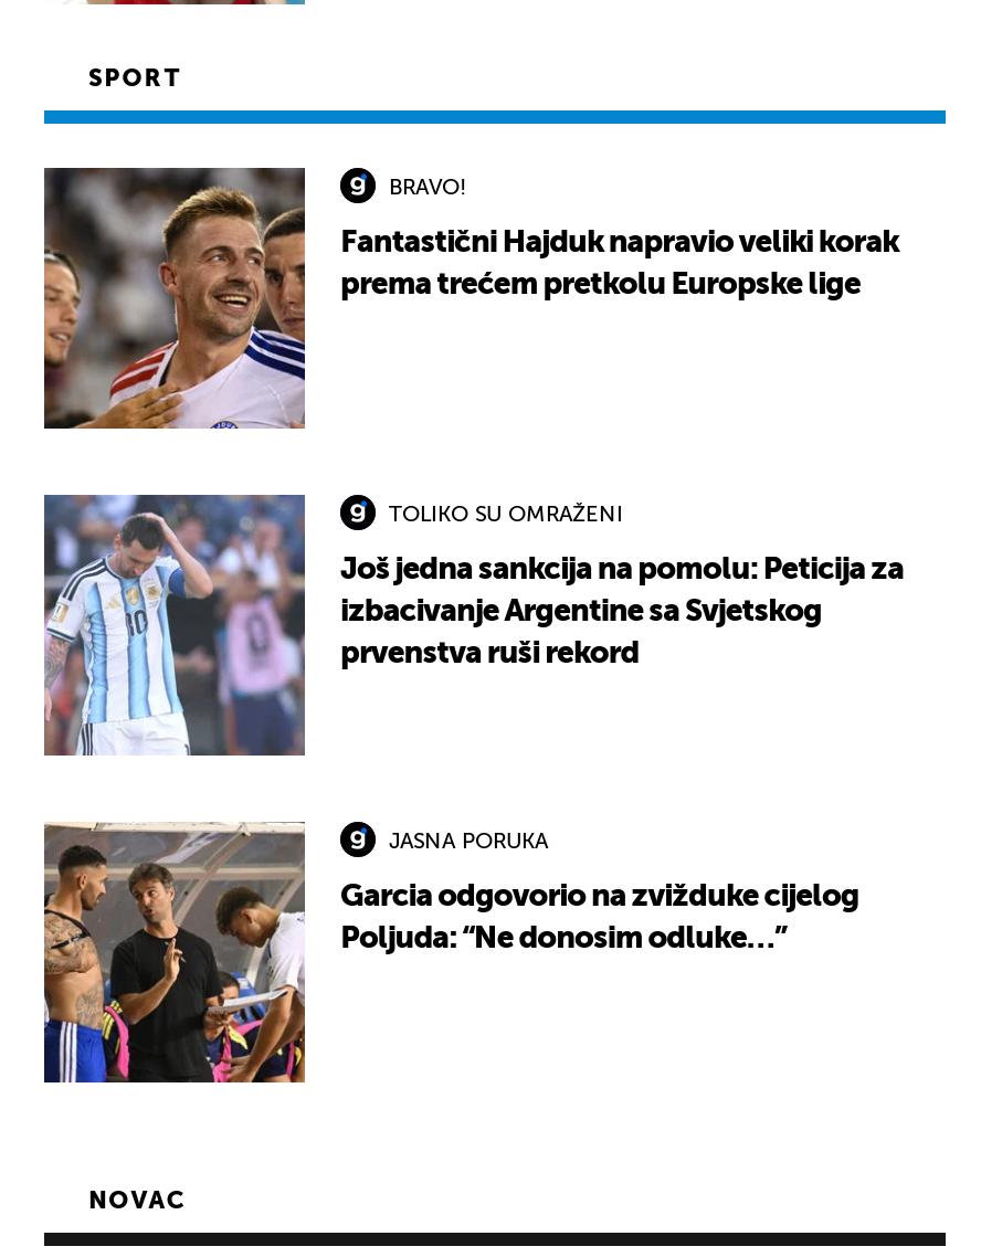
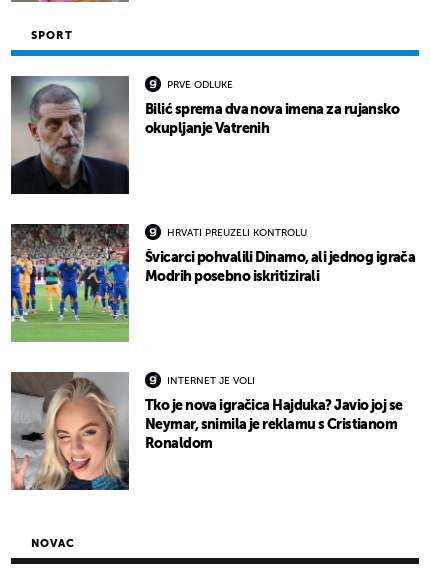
[44,166,898,431] [image] | Fantastični Hajduk napravio veliki korak | prema trećem pretkolu Europske lige -> [10,75,399,195] [image] | Bilić sprema dva nova imena za rujansko | okupljanje Vatrenih
[389,177,466,199] BRAVO! -> [167,80,233,90] PRVE ODLUKE
[42,493,904,758] [image] | Još jedna sankcija na pomolu: Peticija za | izbacivanje Argentine sa Svjetskog | prvenstva ruši rekord -> [10,223,415,343] [image] | Švicarci pohvalili Dinamo, ali jednog igrača | Modrih posebno iskritizirali
[389,504,623,526] TOLIKO SU OMRAŽENI -> [167,228,307,238] HRVATI PREUZELI KONTROLU
[42,822,859,1085] [image] | Garcia odgovorio na zvižduke cijelog | Poljuda: “Ne donosim odluke…” -> [10,371,402,491] [image] | Tko je nova igračica Hajduka? Javio joj se | Neymar, snimila je reklamu s Cristianom | Ronaldom
[389,831,548,853] JASNA PORUKA -> [167,376,255,386] INTERNET JE VOLI

